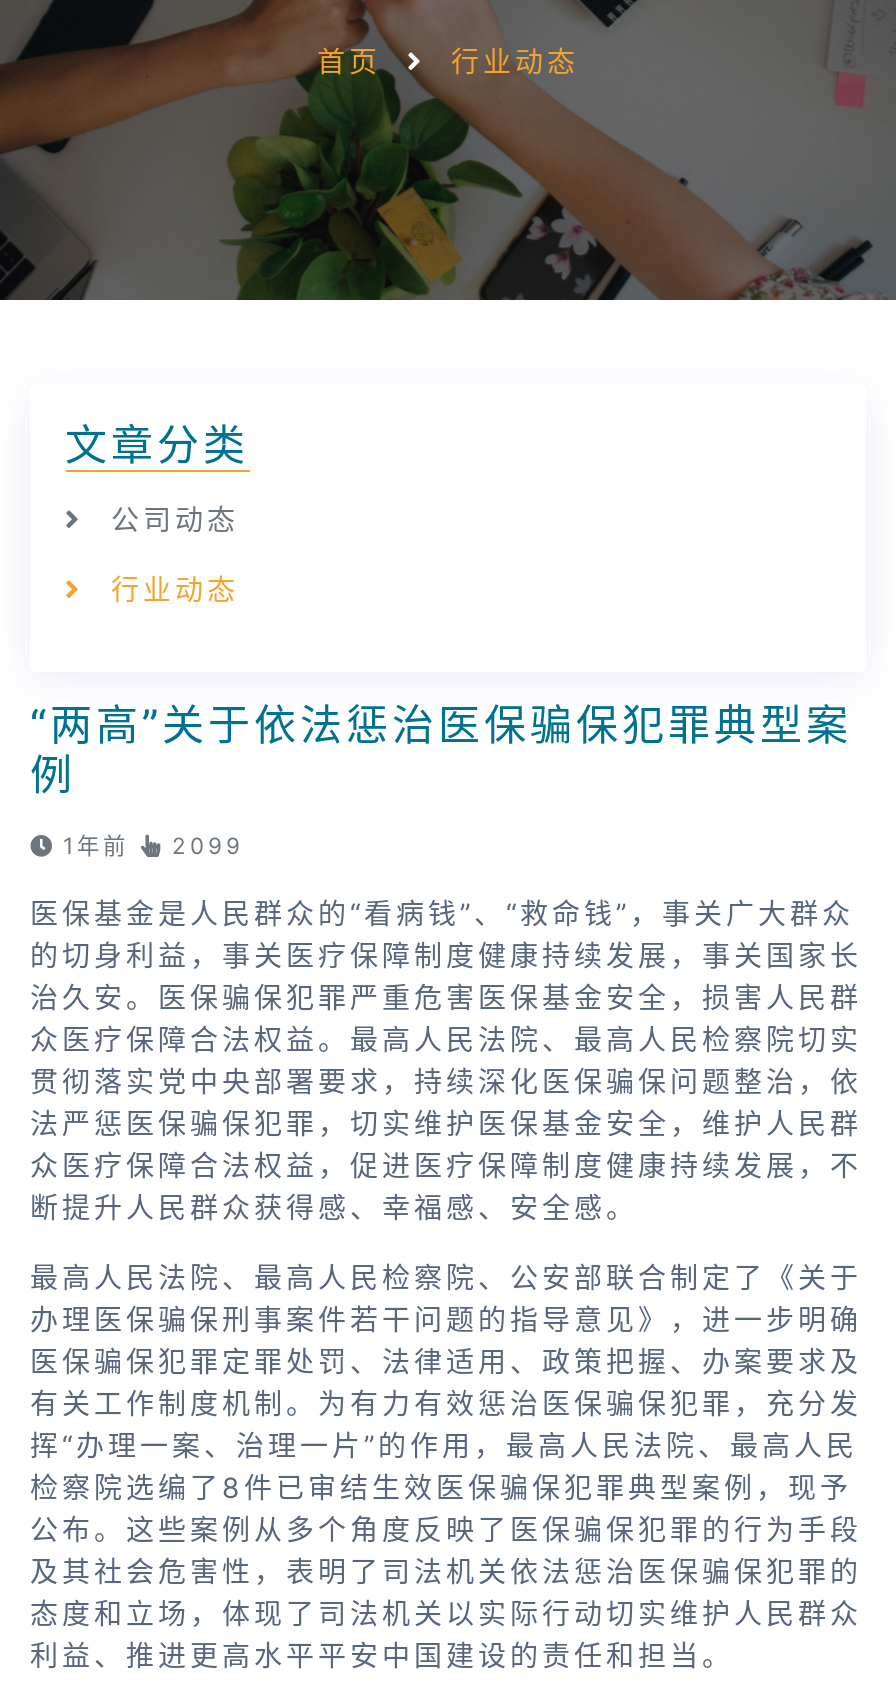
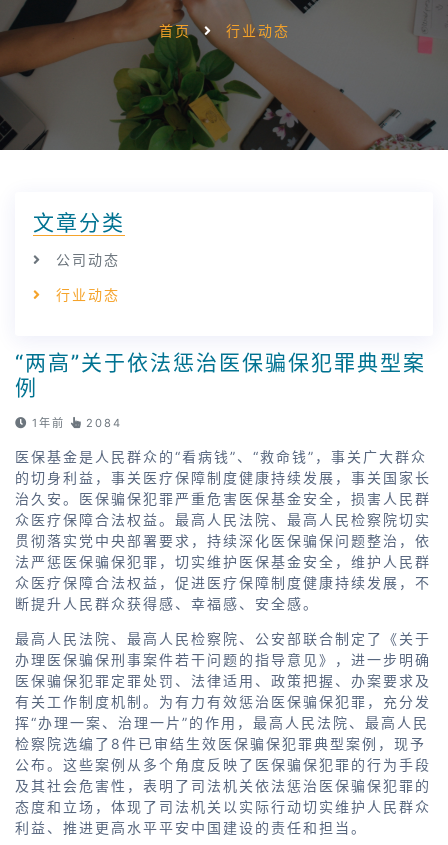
[63,831,244,859] 1年前 2099 -> [31,415,122,429] 1年前 2084

